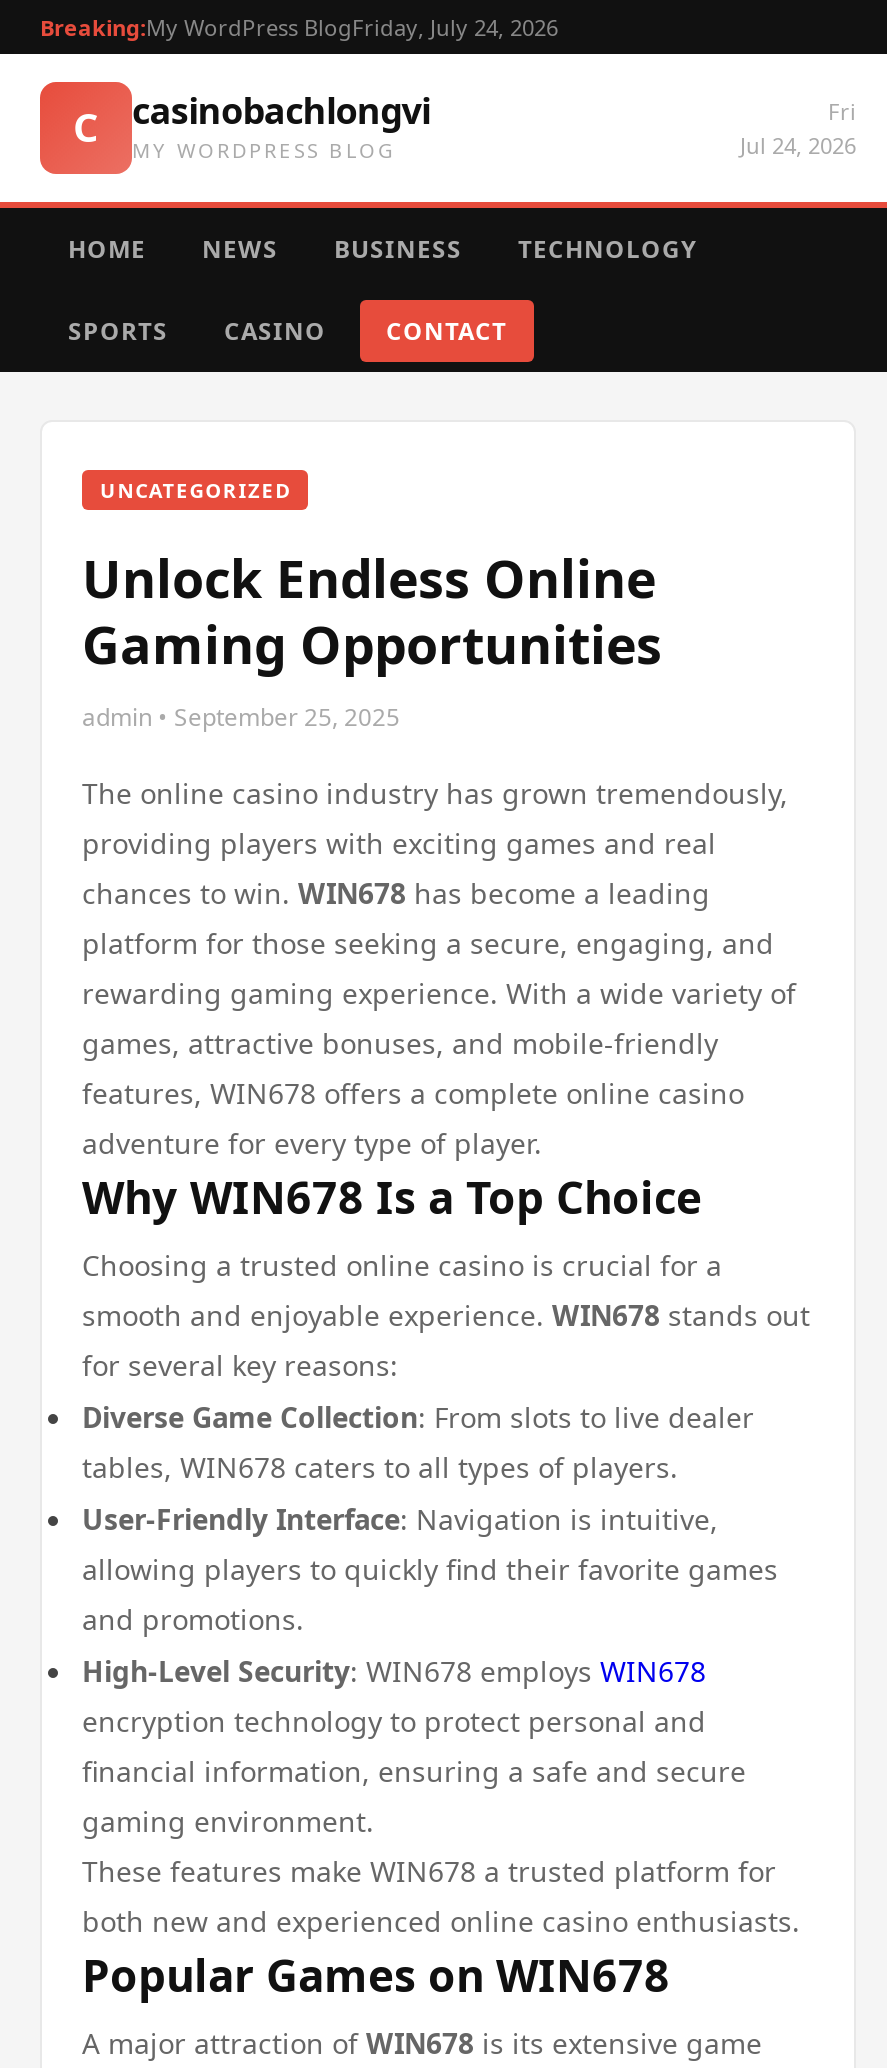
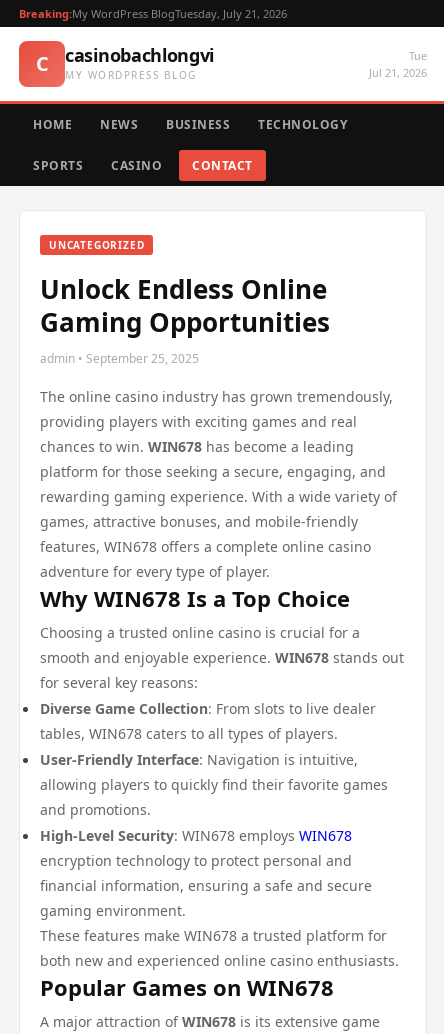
[40,12,558,42] Breaking:My WordPress BlogFriday, July 24, 2026 -> [19,6,287,21] Breaking:My WordPress BlogTuesday, July 21, 2026
[740,96,856,160] Fri | Jul 24, 2026 -> [369,48,427,80] Tue | Jul 21, 2026

